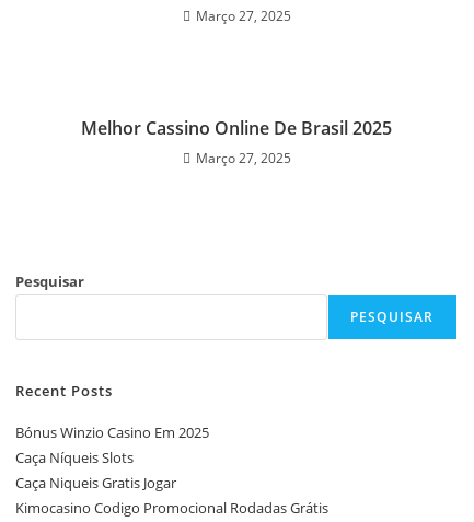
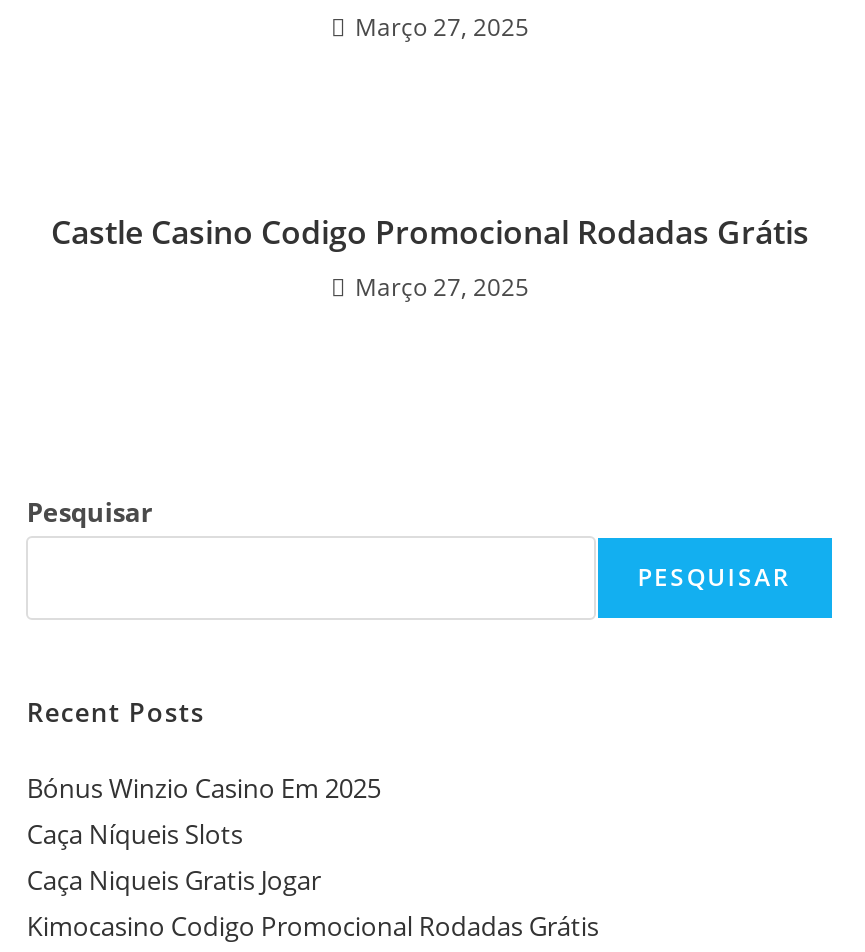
[81,116,392,141] Melhor Cassino Online De Brasil 2025 -> [51,211,809,255] Castle Casino Codigo Promocional Rodadas Grátis

